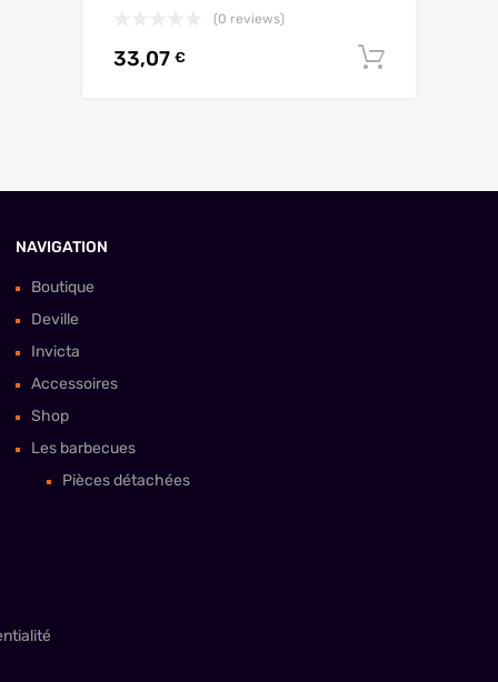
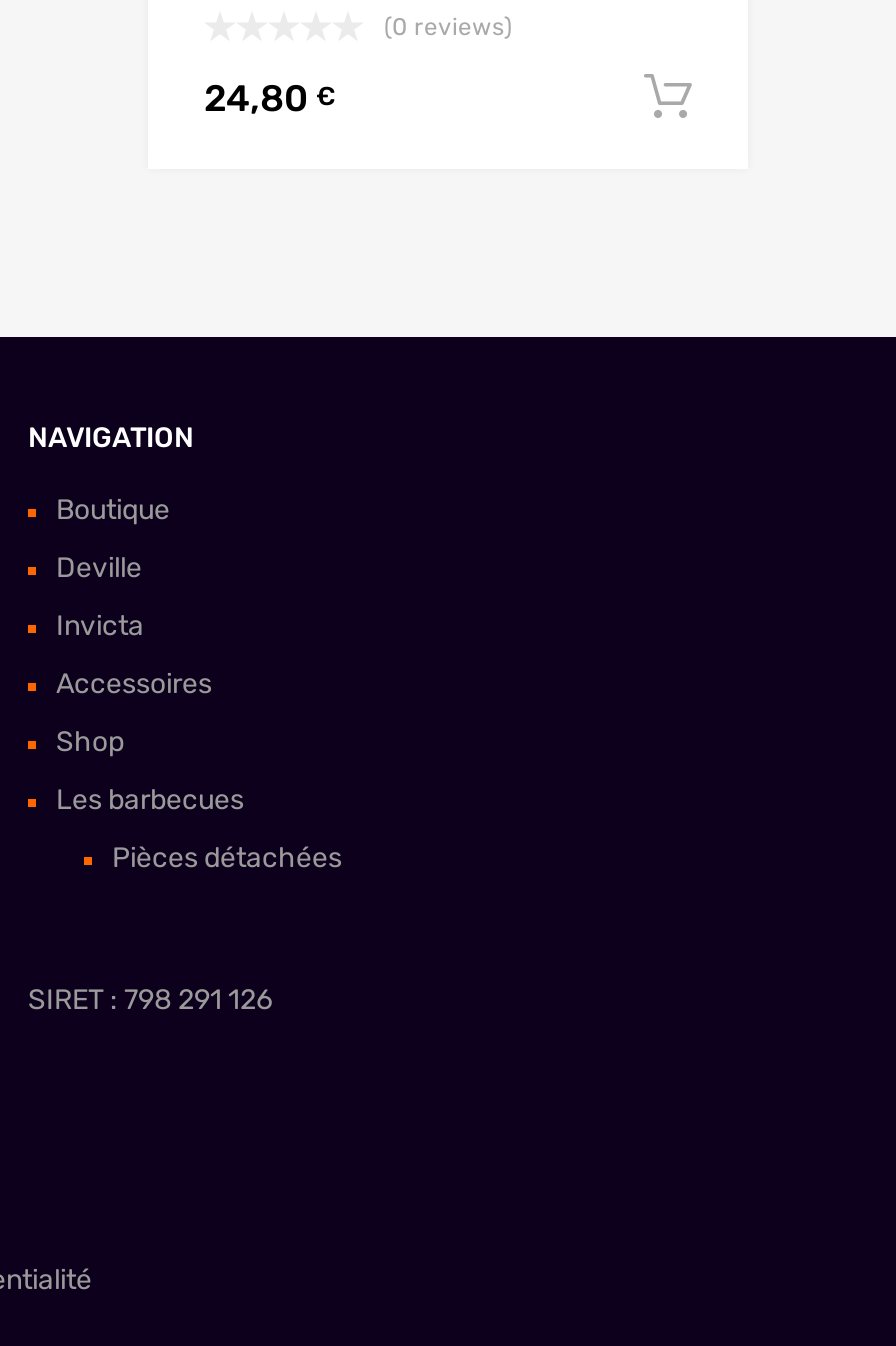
[113,47,186,71] 33,07 € -> [204,77,336,121] 24,80 €
none -> [28,983,272,1017] SIRET : 798 291 126

